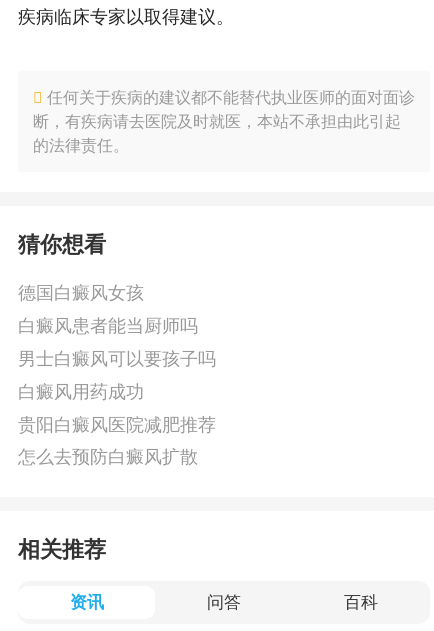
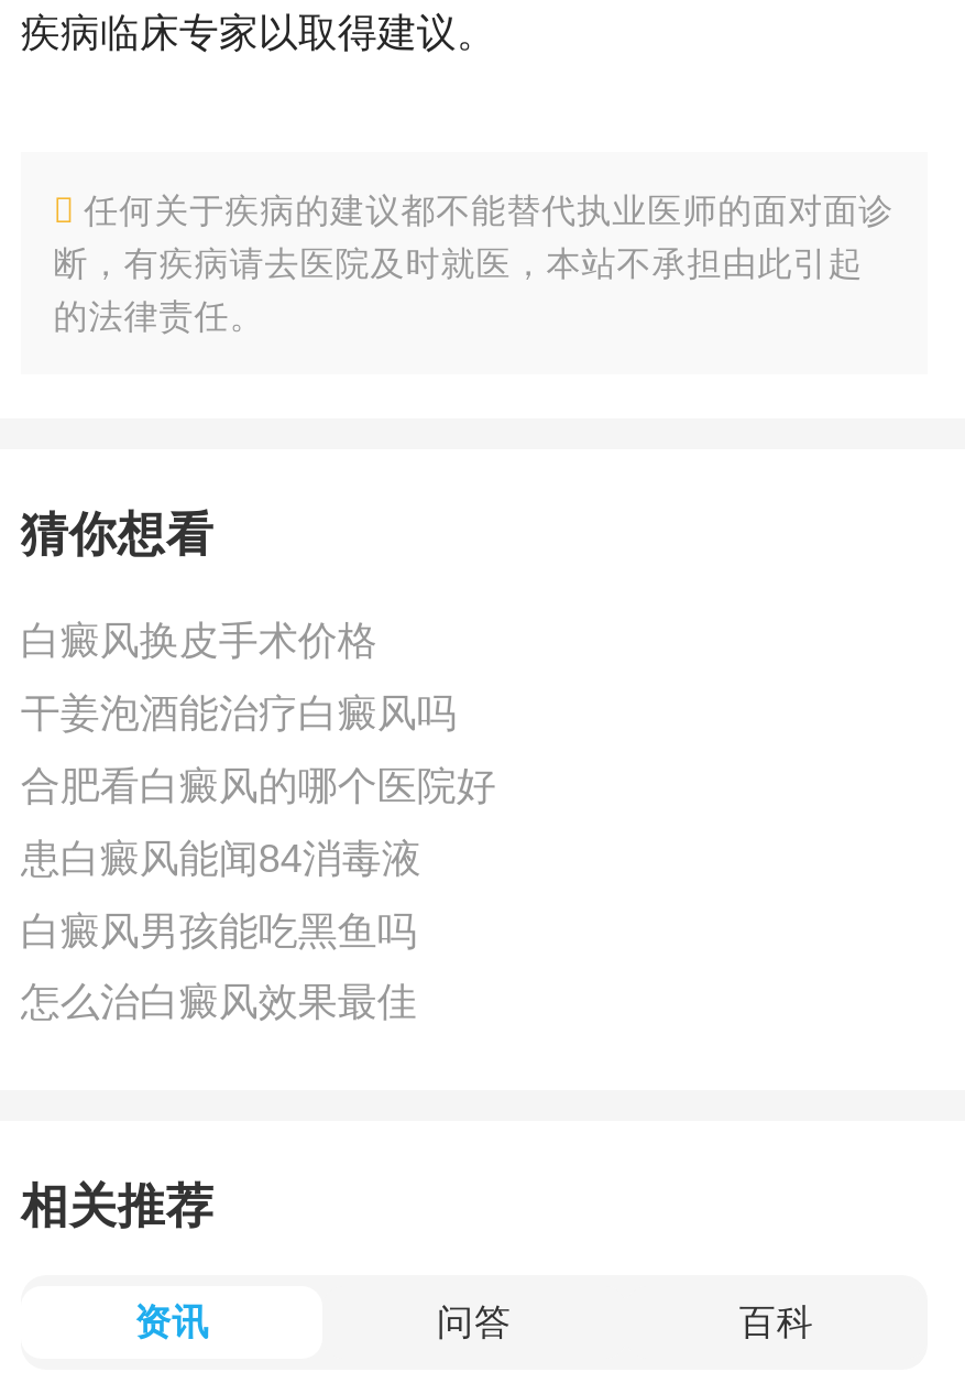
[18,283,144,303] 德国白癜风女孩 -> [21,620,377,664] 白癜风换皮手术价格
[18,316,198,336] 白癜风患者能当厨师吗 -> [21,692,456,736] 干姜泡酒能治疗白癜风吗
[18,349,216,369] 男士白癜风可以要孩子吗 -> [21,764,496,808] 合肥看白癜风的哪个医院好
[18,382,144,402] 白癜风用药成功 -> [21,836,421,880] 患白癜风能闻84消毒液
[18,415,216,435] 贵阳白癜风医院减肥推荐 -> [21,909,417,953] 白癜风男孩能吃黑鱼吗
[18,447,198,467] 怎么去预防白癜风扩散 -> [21,981,417,1025] 怎么治白癜风效果最佳

